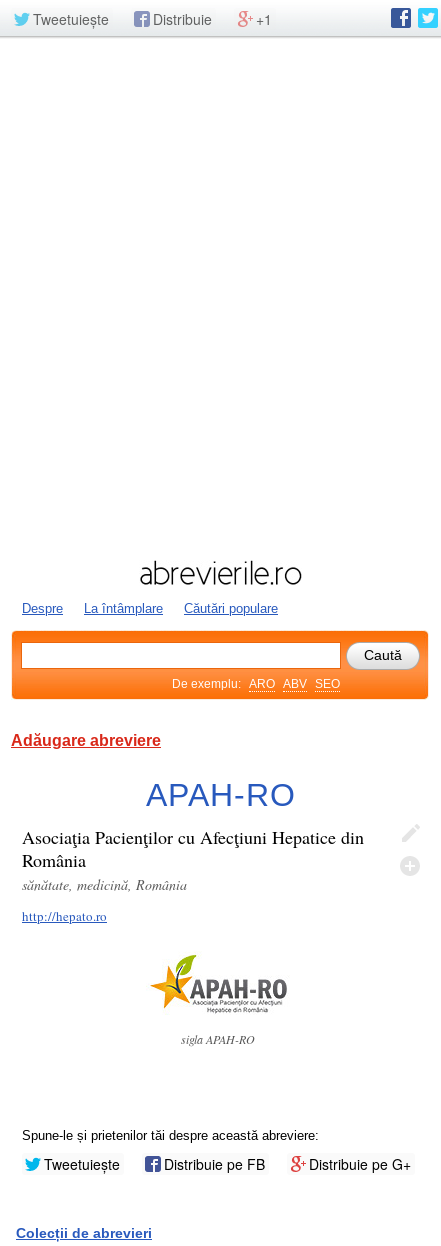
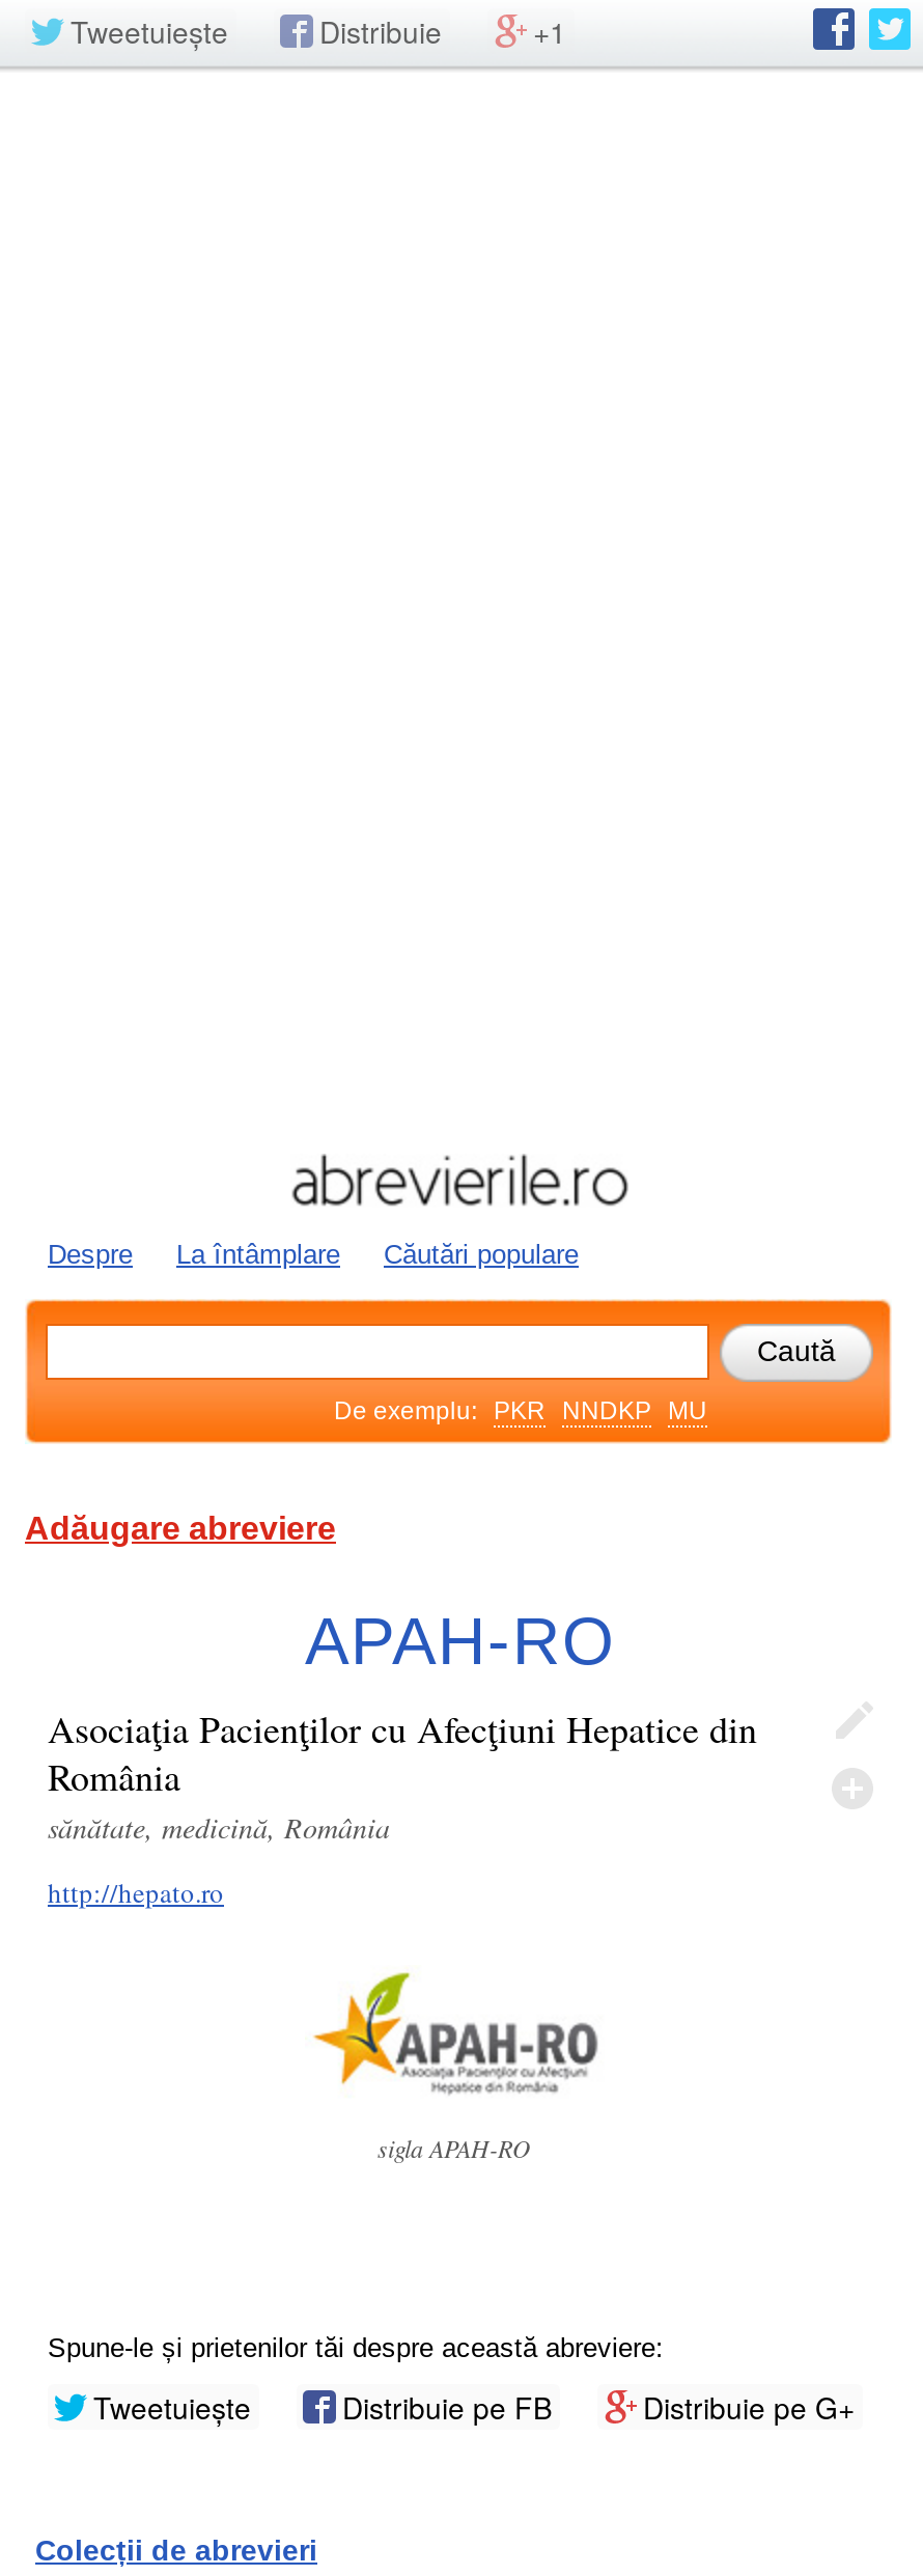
[172,677,340,691] De exemplu: ARO ABV SEO -> [334,1396,707,1425] De exemplu: PKR NNDKP MU

